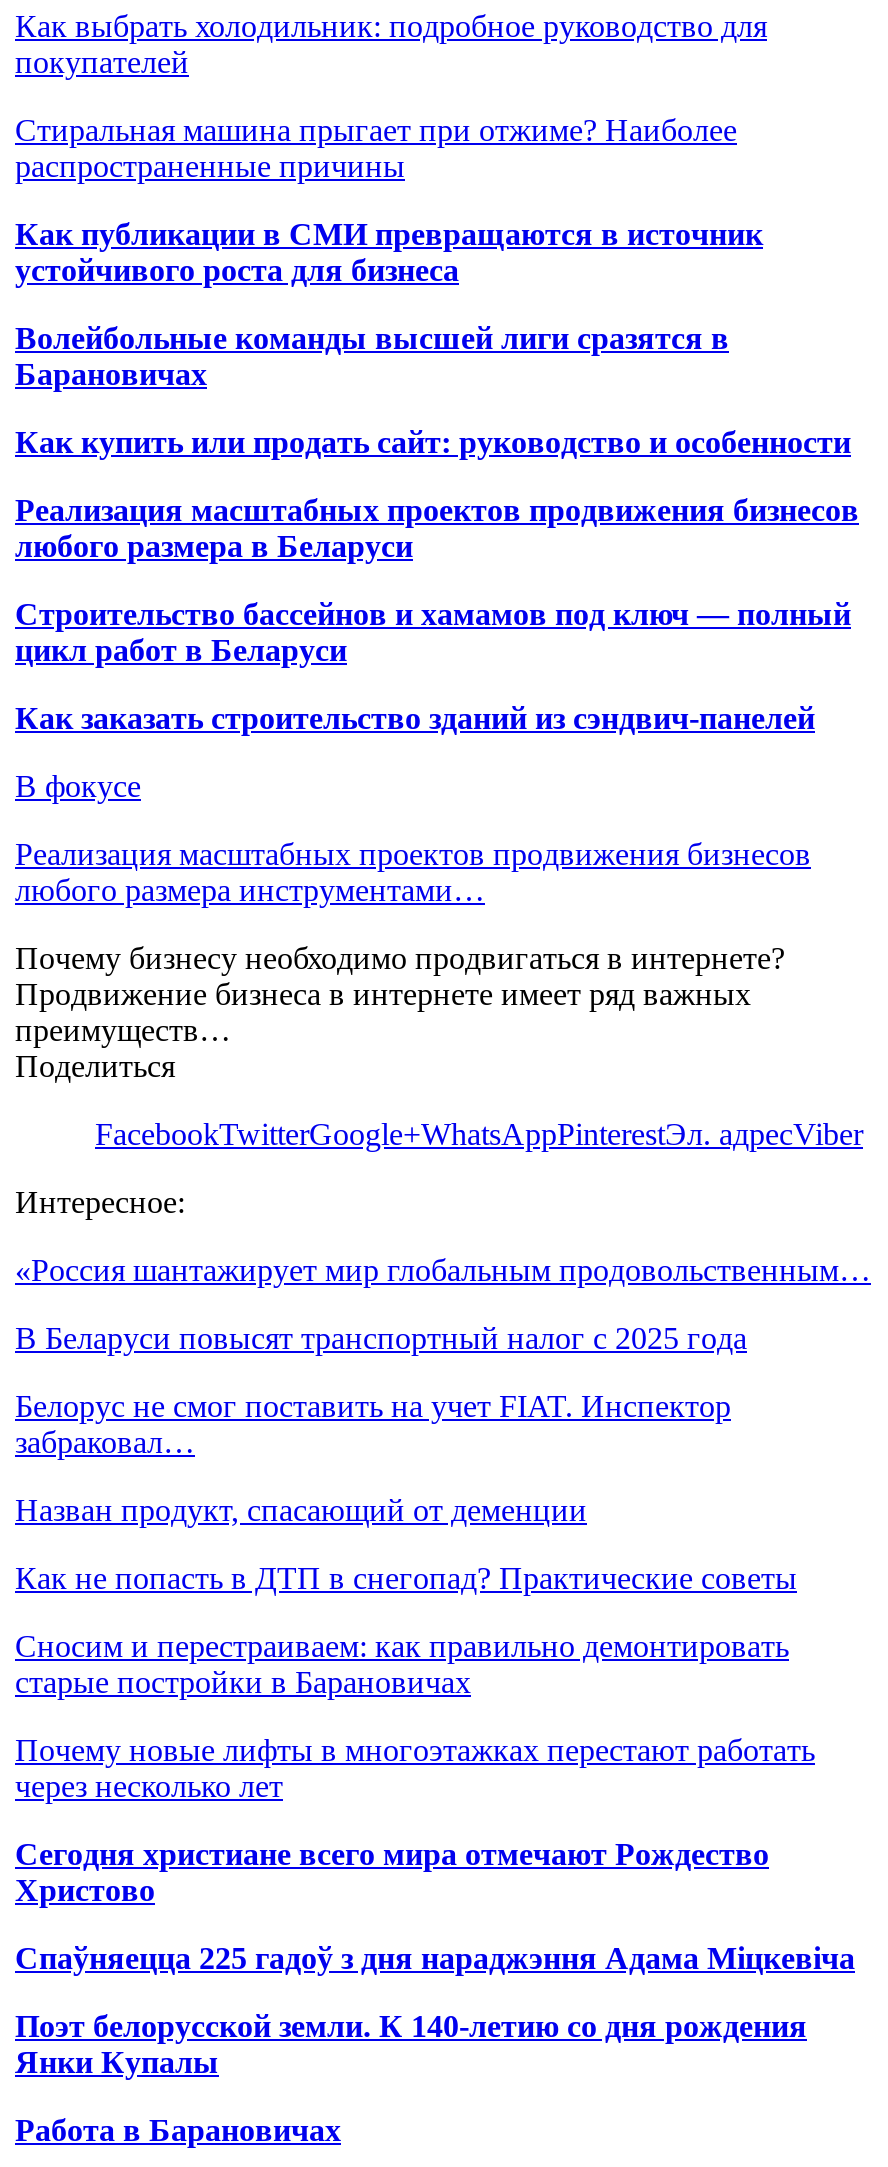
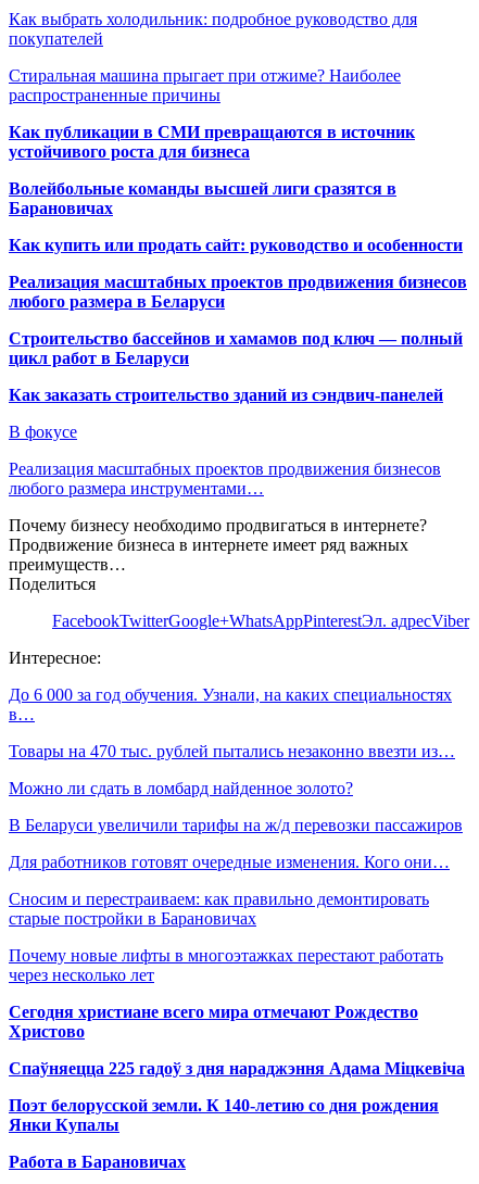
[15,1253,871,1287] «Россия шантажирует мир глобальным продовольственным… -> [9,685,452,723] До 6 000 за год обучения. Узнали, на каких специальностях | в…
[15,1321,747,1355] В Беларуси повысят транспортный налог с 2025 года -> [9,742,455,760] Товары на 470 тыс. рублей пытались незаконно ввезти из…
[15,1389,731,1459] Белорус не смог поставить на учет FIAT. Инспектор | забраковал… -> [9,779,353,797] Можно ли сдать в ломбард найденное золото?
[15,1493,587,1527] Назван продукт, спасающий от деменции -> [9,816,463,834] В Беларуси увеличили тарифы на ж/д перевозки пассажиров
[15,1561,797,1595] Как не попасть в ДТП в снегопад? Практические советы -> [9,852,450,871] Для работников готовят очередные изменения. Кого они…

